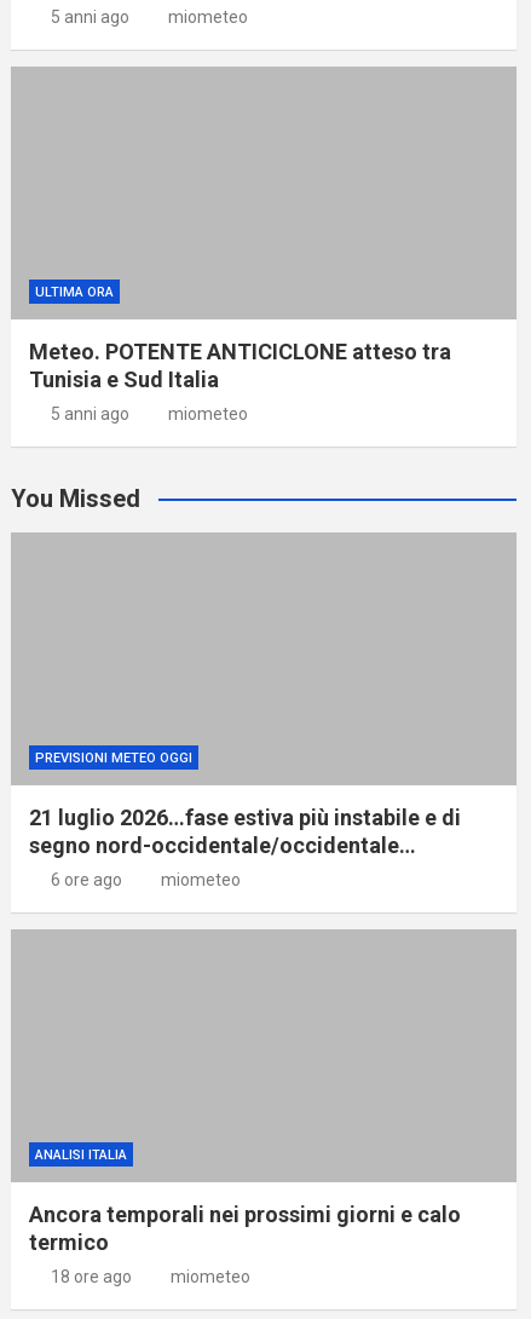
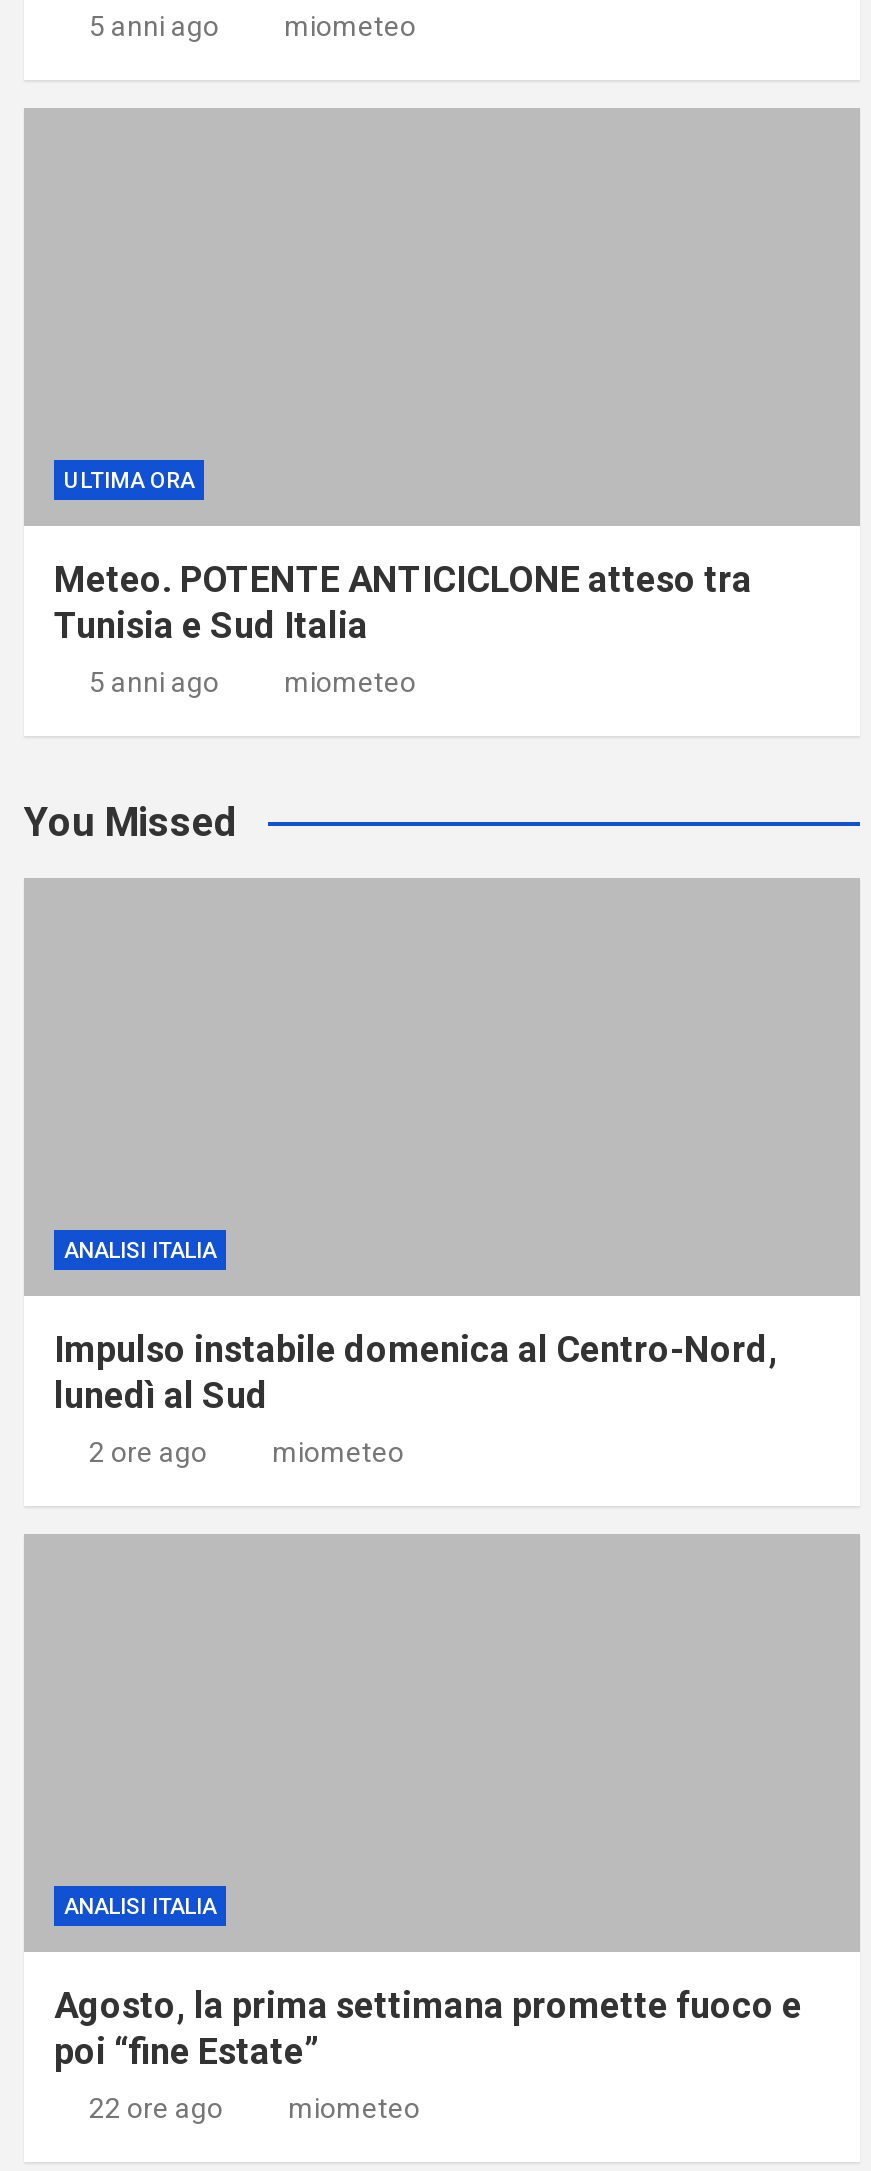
[35,750,192,766] PREVISIONI METEO OGGI -> [64,1237,216,1263] ANALISI ITALIA
[29,804,461,857] 21 luglio 2026…fase estiva più instabile e di | segno nord-occidentale/occidentale… -> [54,1327,778,1415] Impulso instabile domenica al Centro-Nord, | lunedì al Sud
[50,870,122,889] 6 ore ago -> [89,1435,207,1467] 2 ore ago
[29,1201,461,1254] Ancora temporali nei prossimi giorni e calo | termico -> [54,1983,802,2071] Agosto, la prima settimana promette fuoco e | poi “fine Estate”
[50,1266,131,1286] 18 ore ago -> [89,2091,223,2123] 22 ore ago

